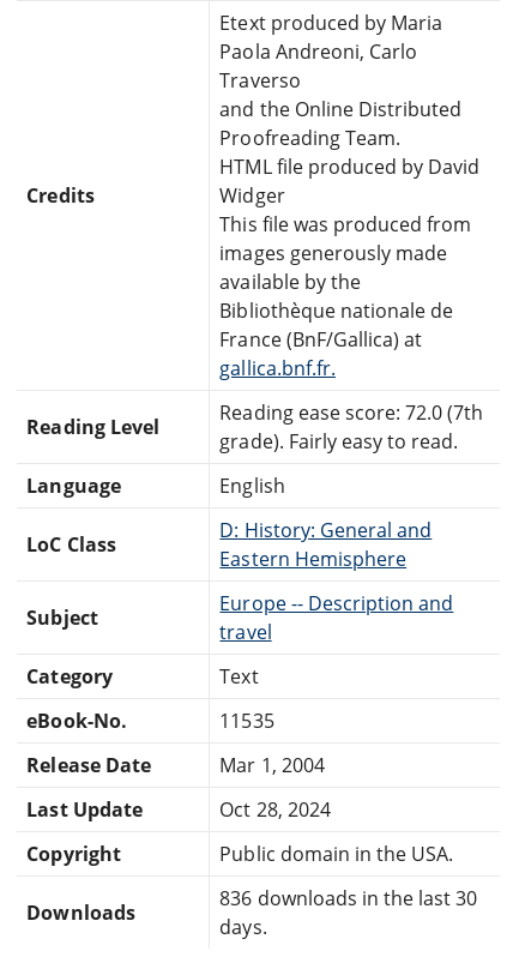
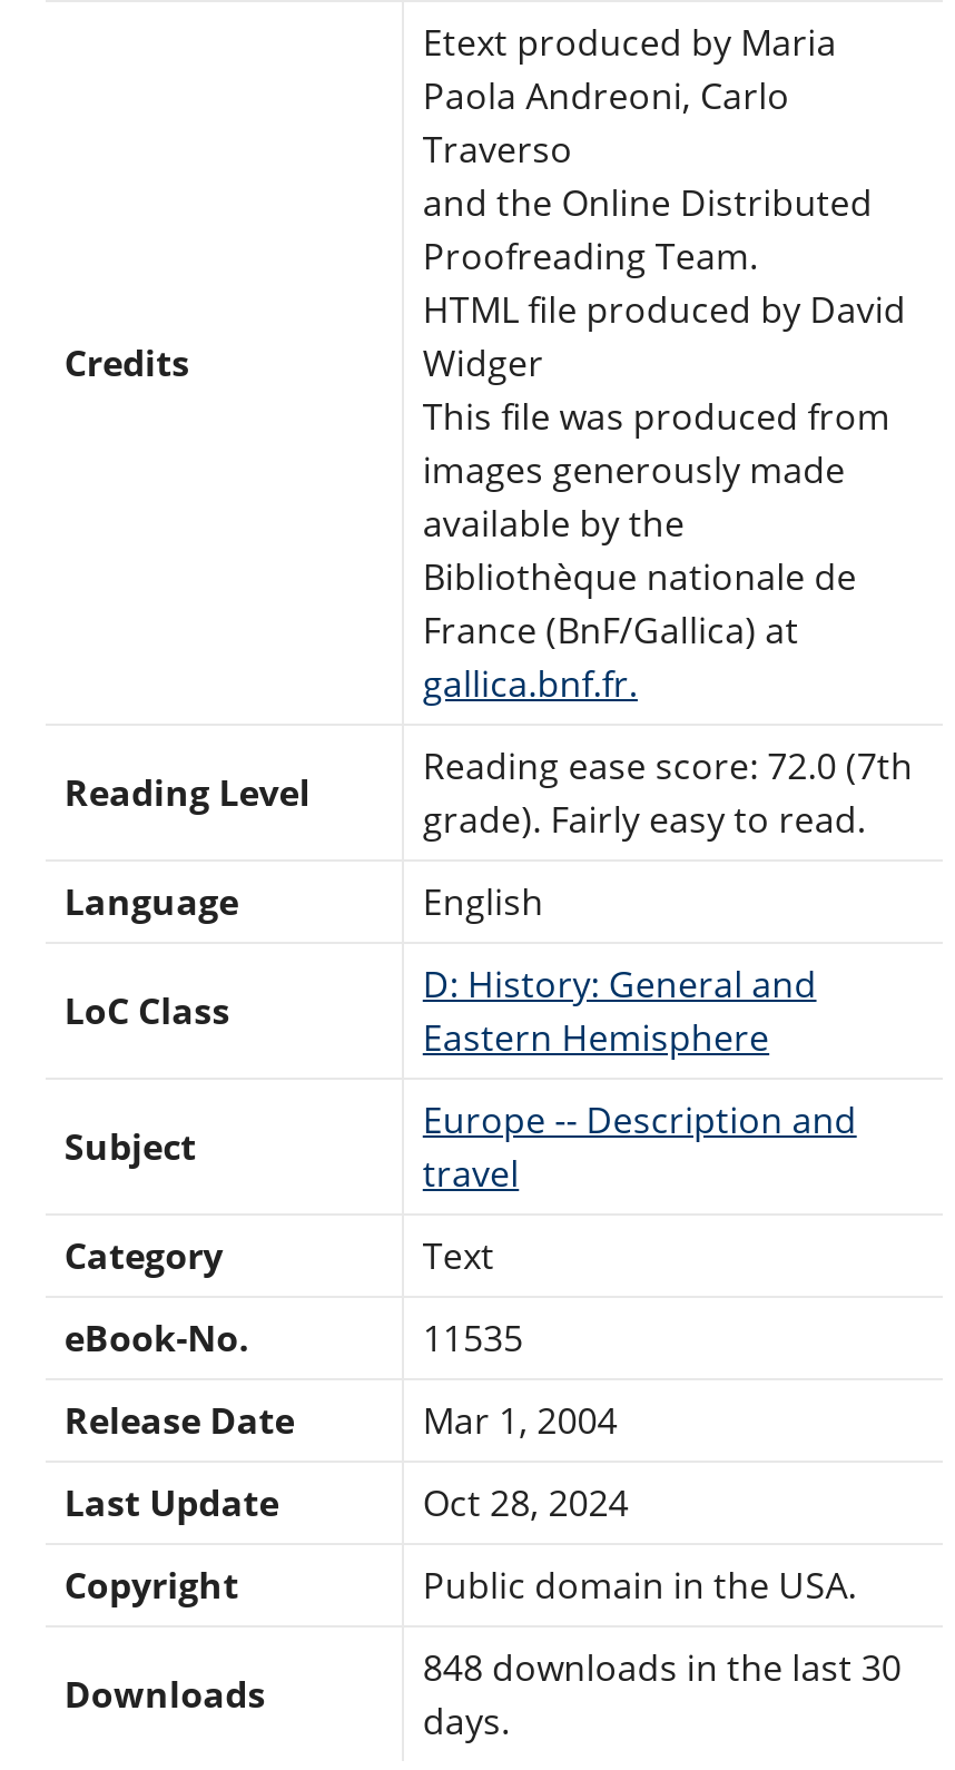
[220,885,478,911] 836 downloads in the last 30 -> [423,1642,902,1691] 848 downloads in the last 30

